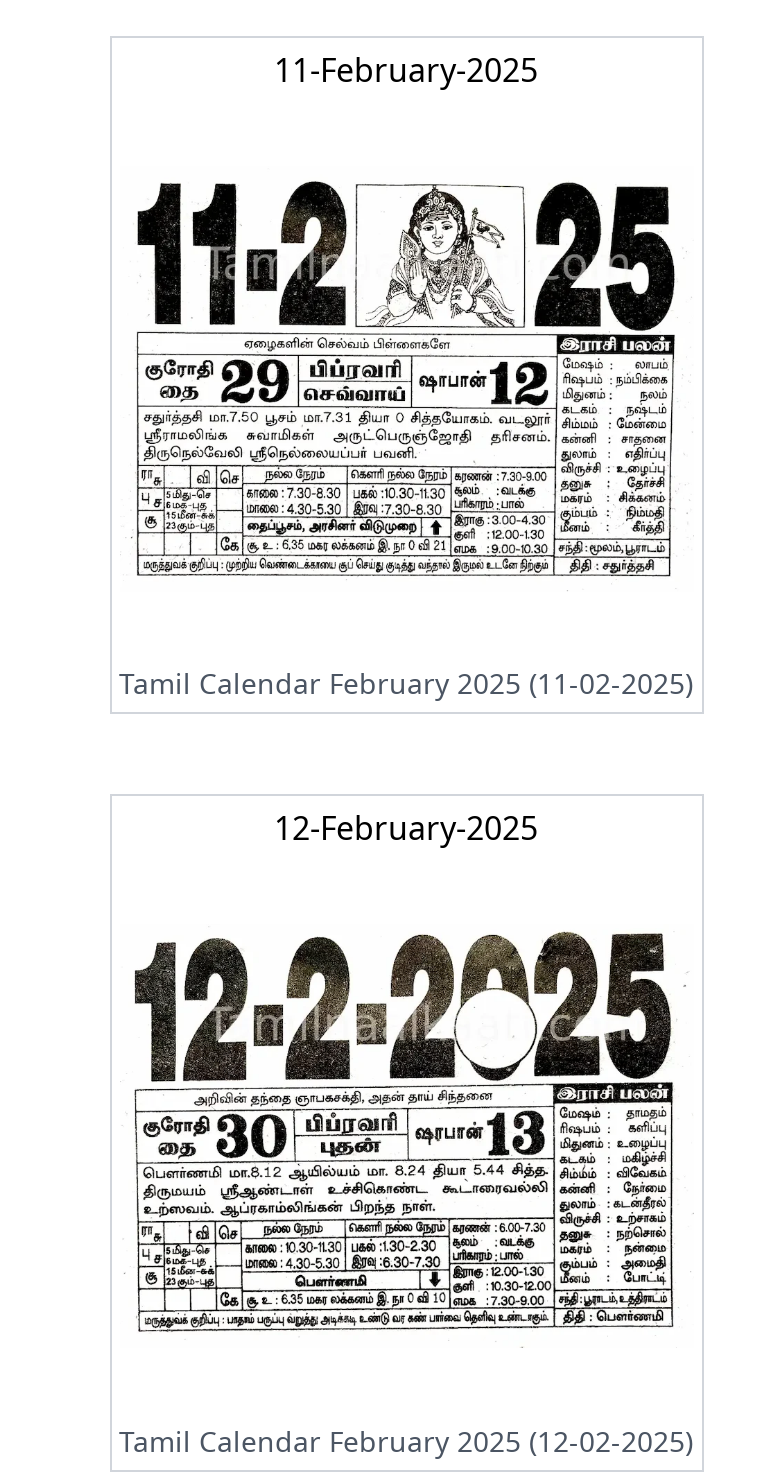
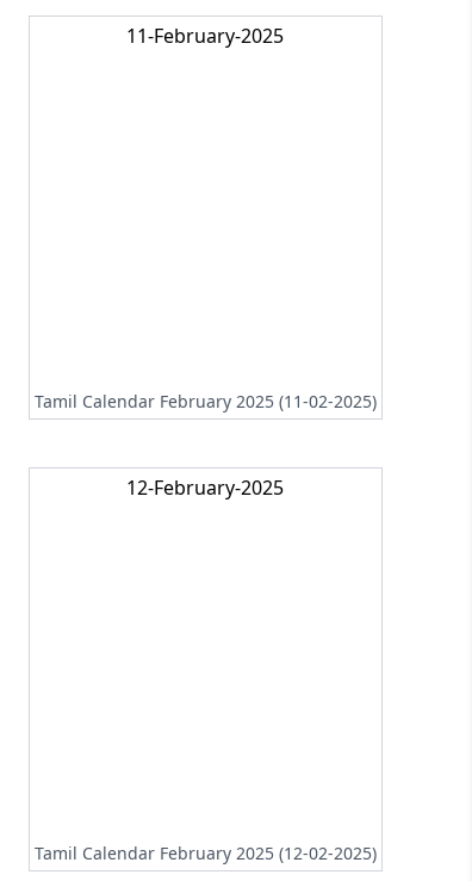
[134,180,678,578] [image] -> none
[132,930,676,1334] [image] -> none

